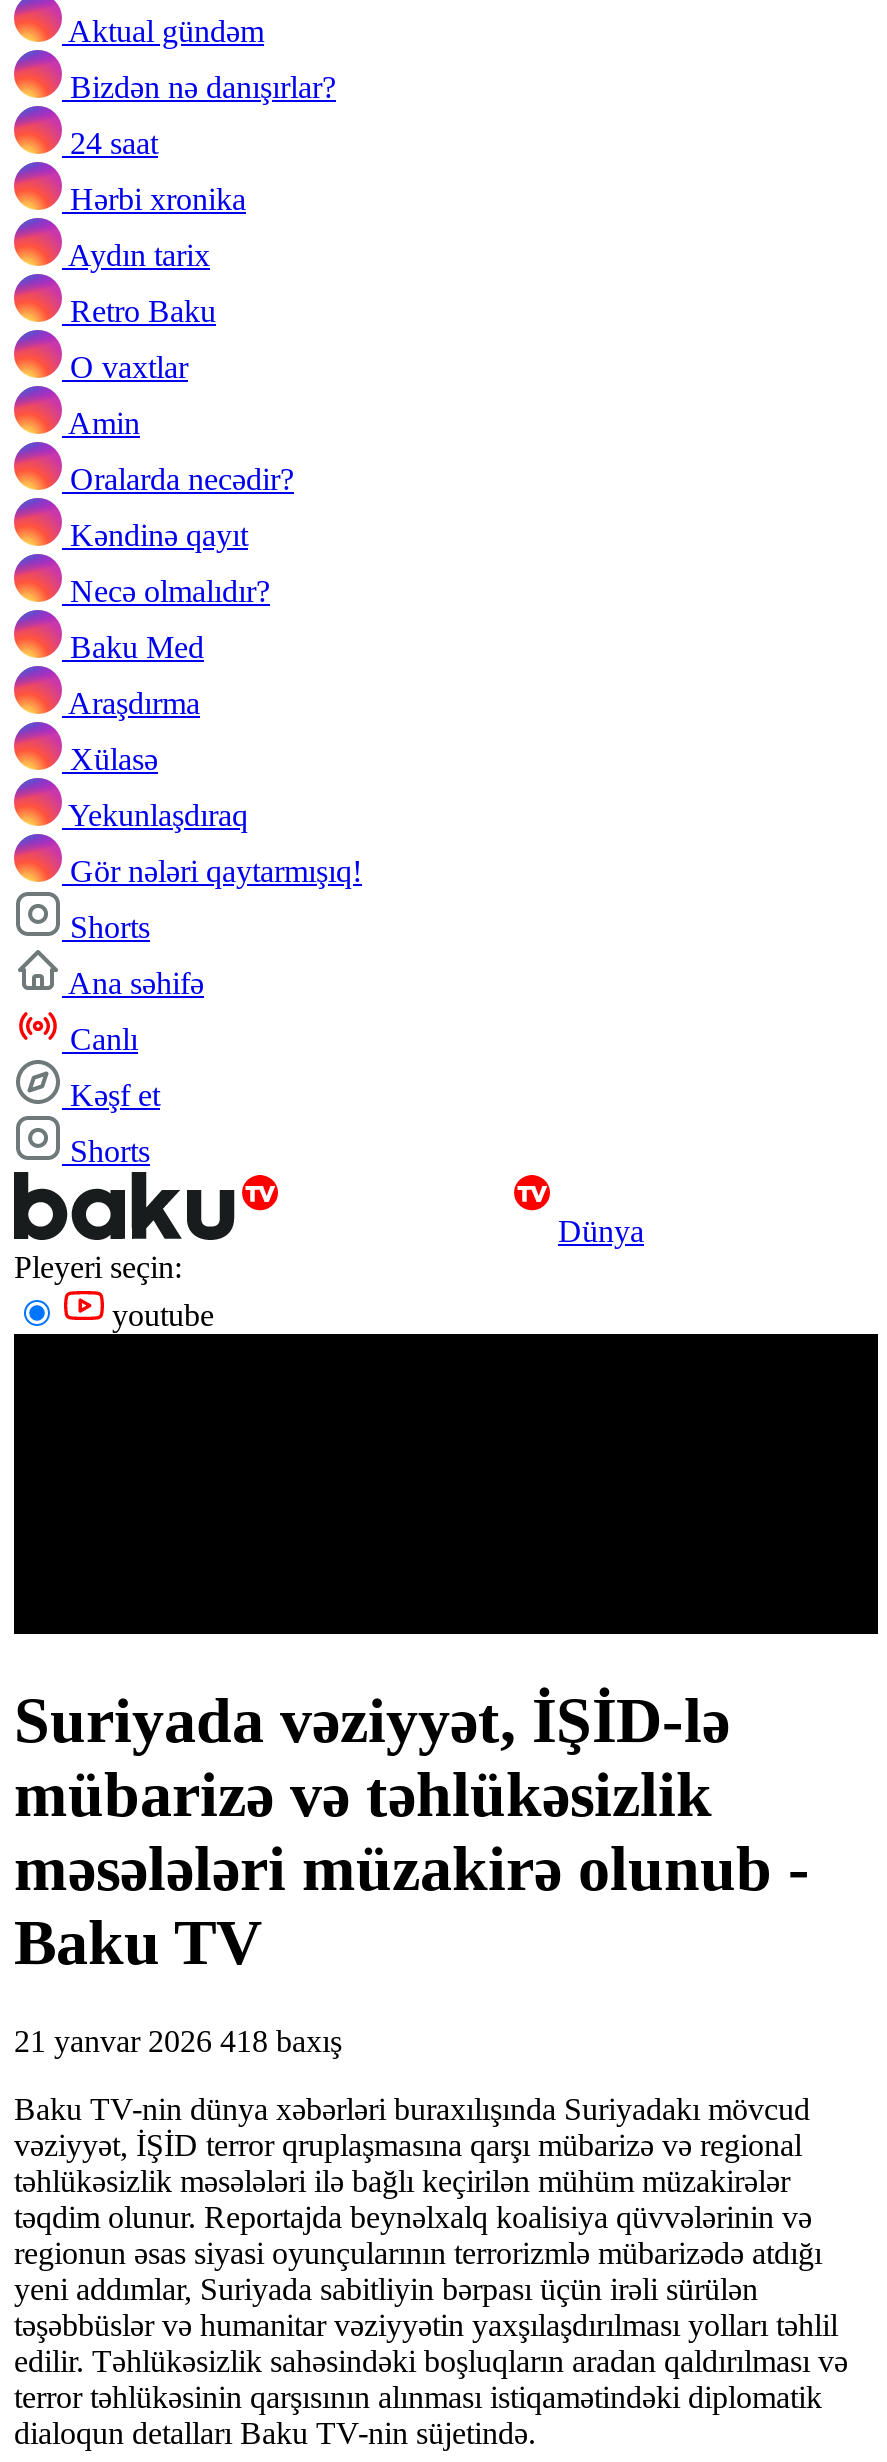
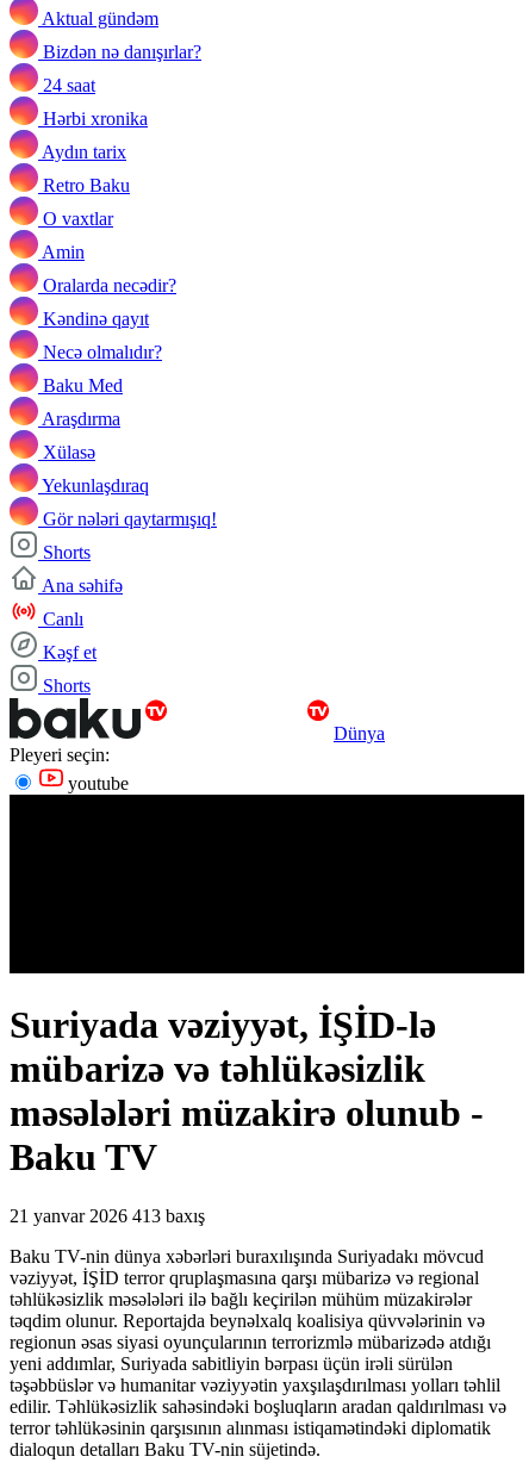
[14,2024,342,2058] 21 yanvar 2026 418 baxış -> [10,1206,205,1226] 21 yanvar 2026 413 baxış

